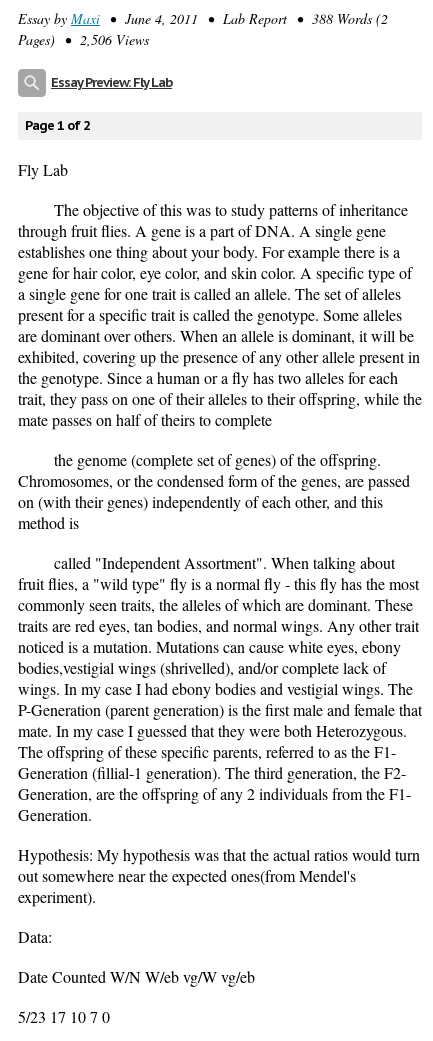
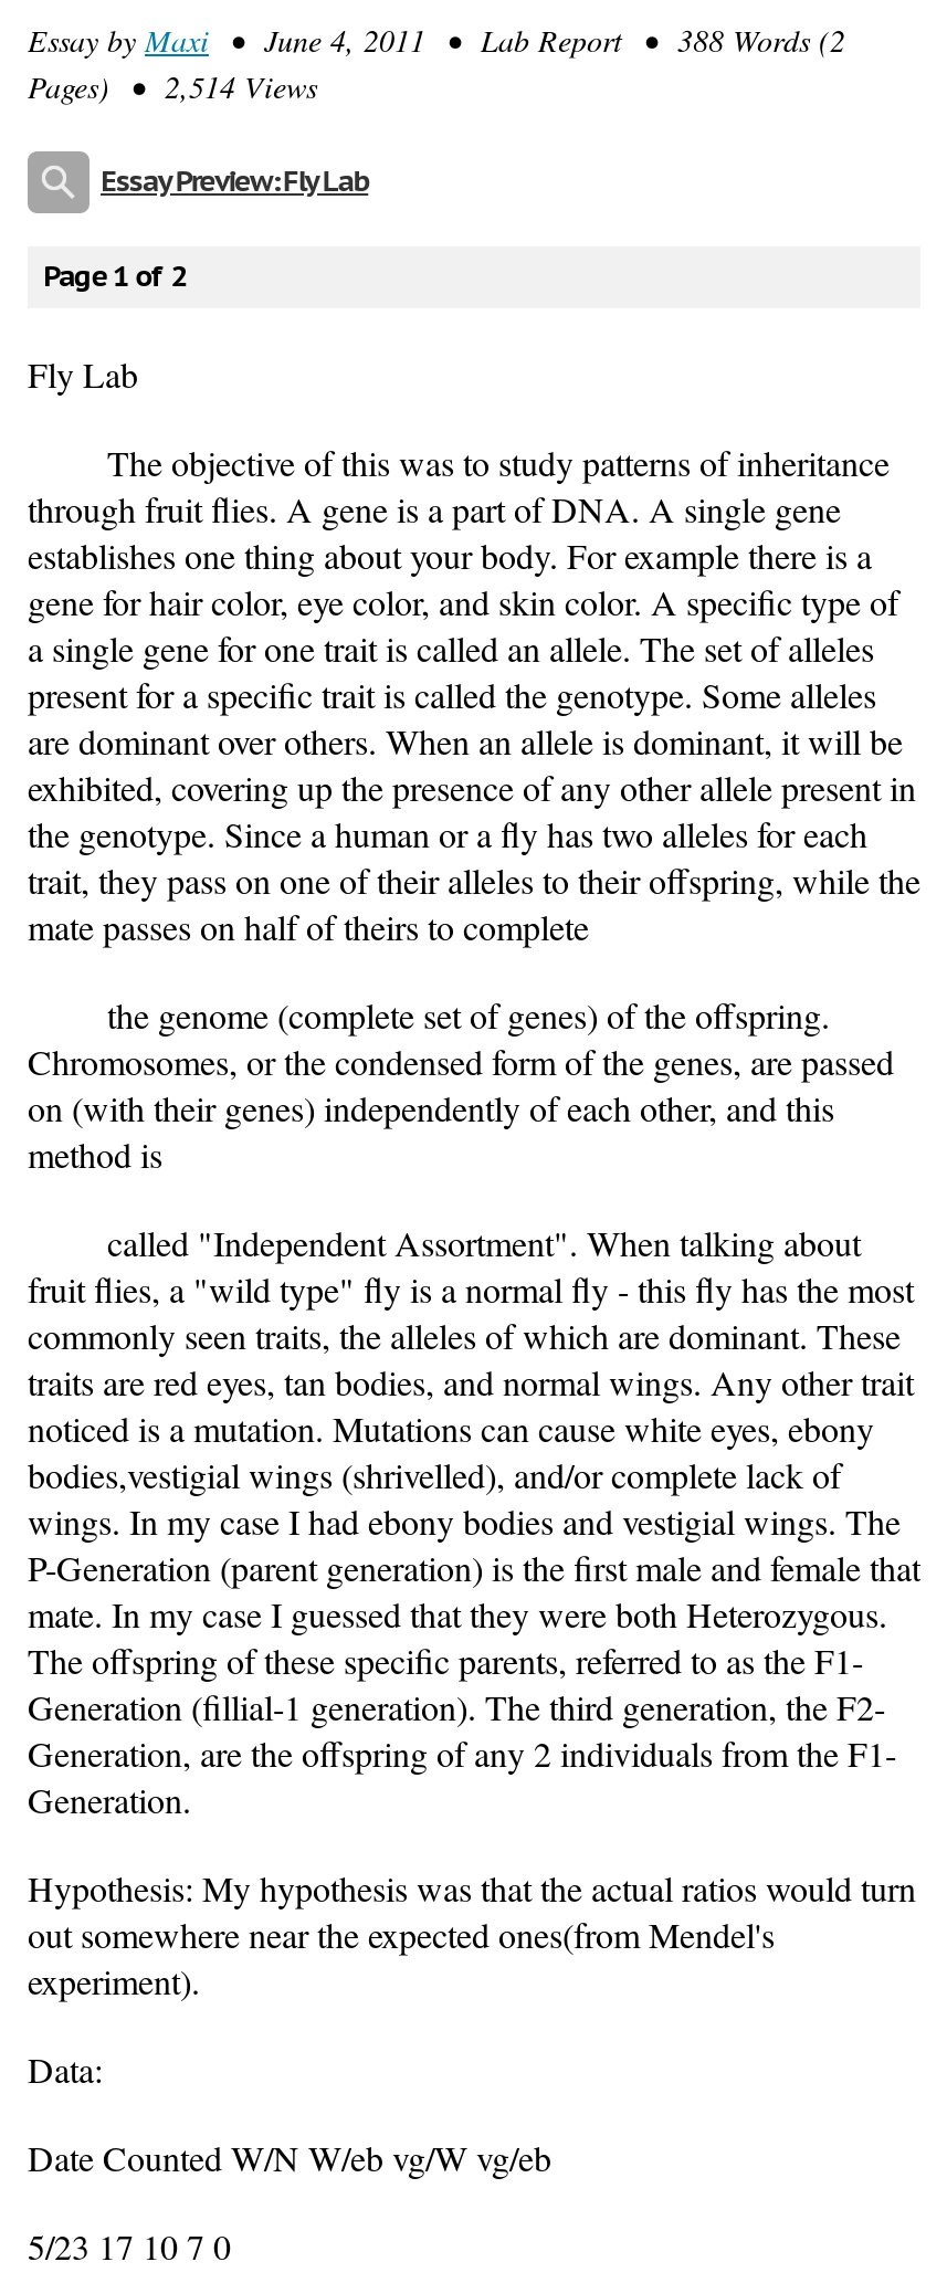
[18,30,149,49] Pages) • 2,506 Views -> [28,65,317,107] Pages) • 2,514 Views

